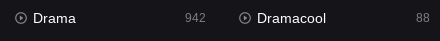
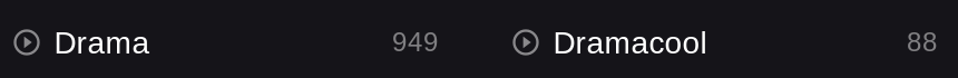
[185,11,206,25] 942 -> [392,27,439,58] 949

